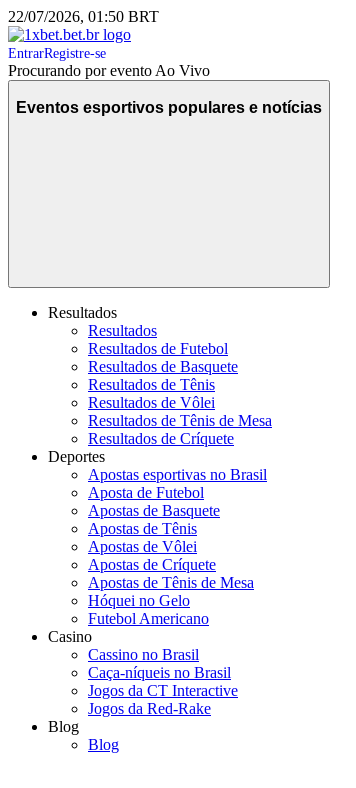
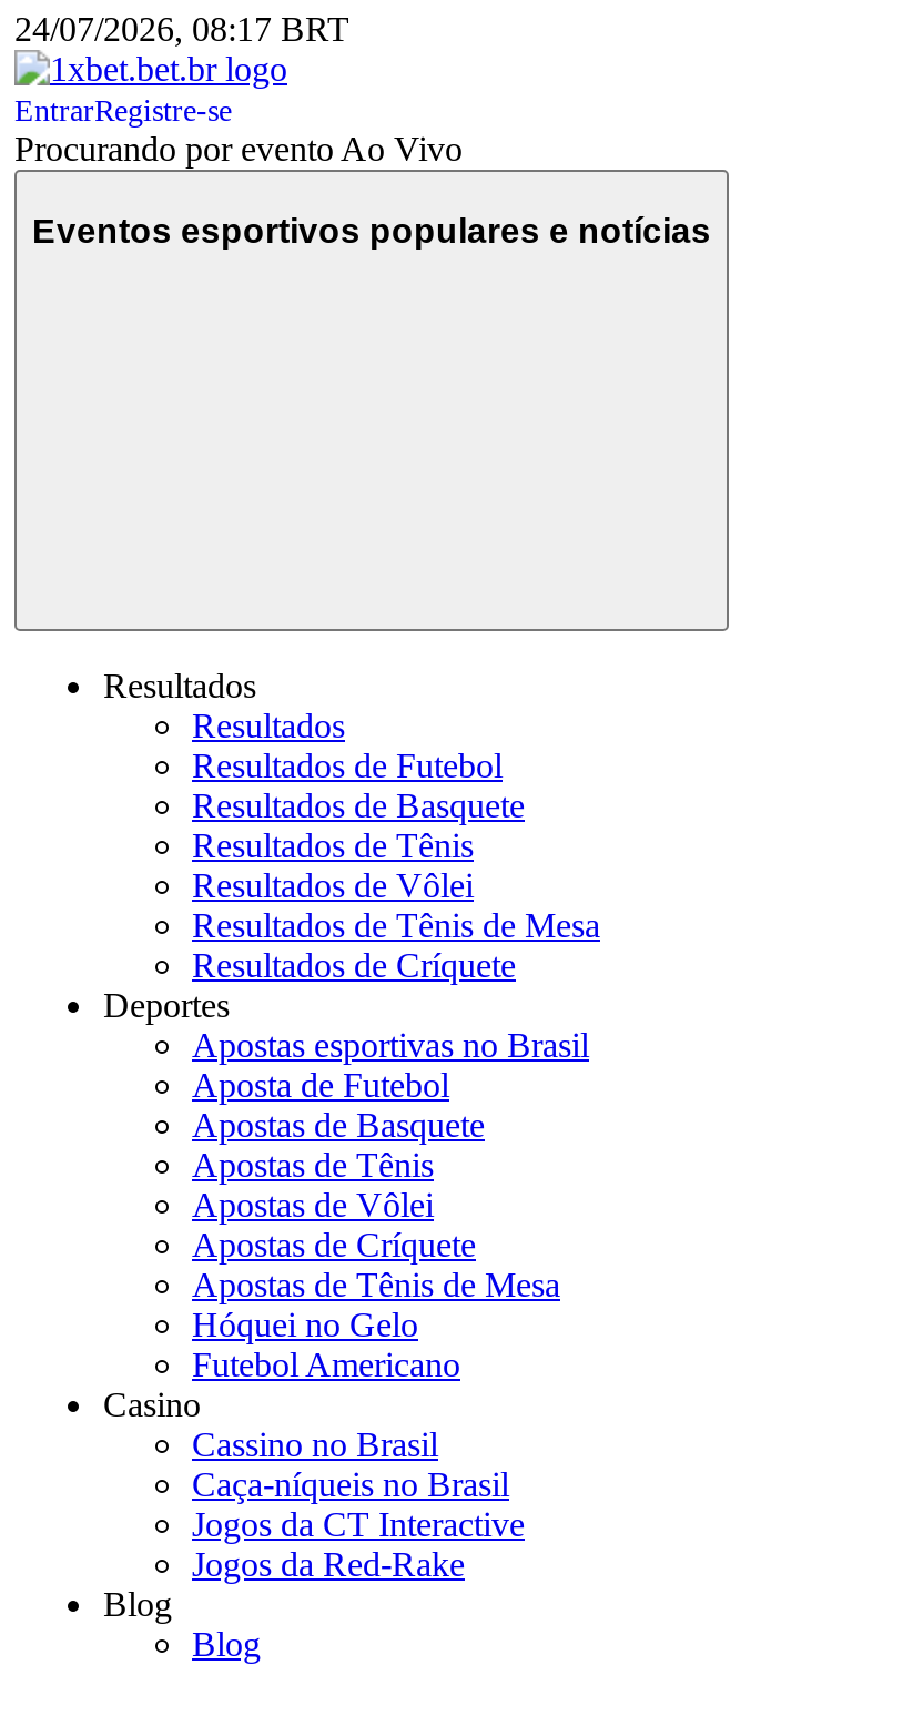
[8,8,159,25] 22/07/2026, 01:50 BRT -> [14,10,349,48] 24/07/2026, 08:17 BRT

